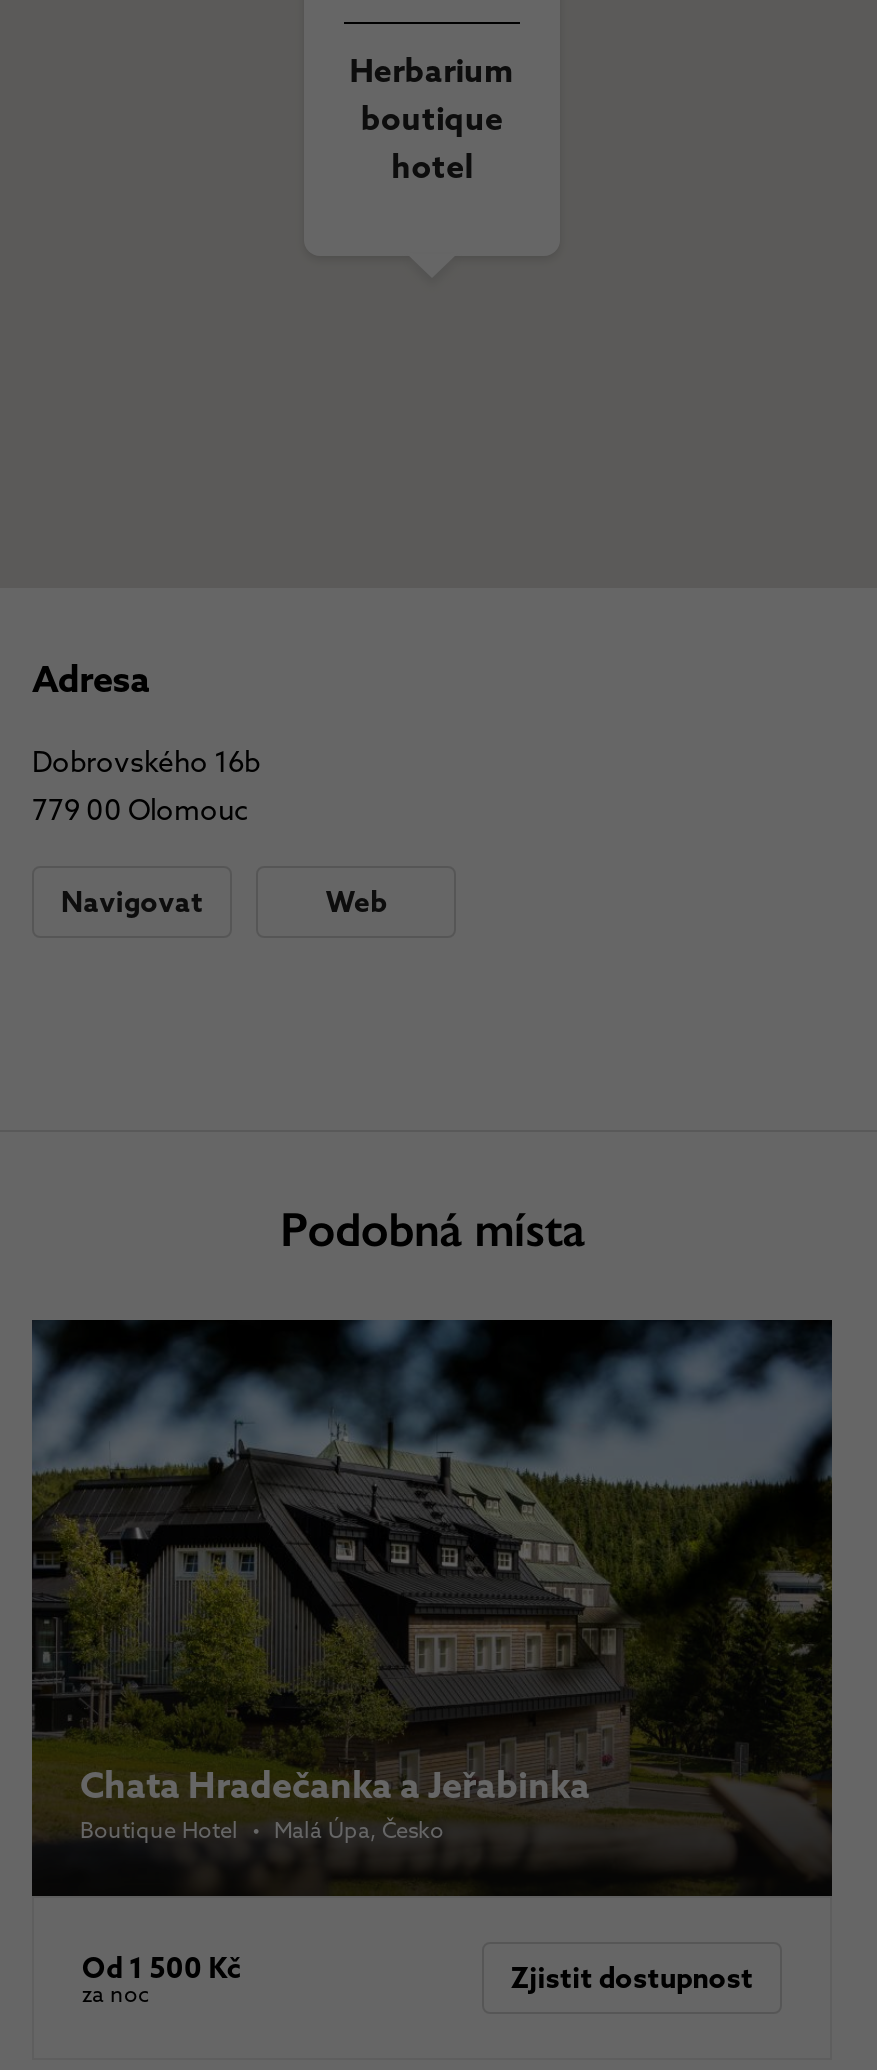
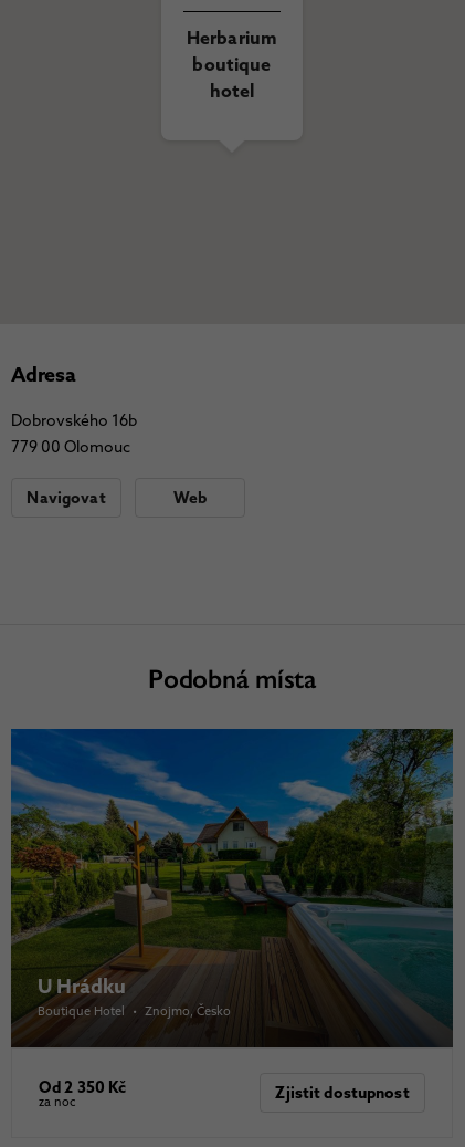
[30,1318,834,1896] [image] | Chata Hradečanka a Jeřabinka | Boutique Hotel • Malá Úpa, Česko -> [10,728,454,1047] [image] | U Hrádku | Boutique Hotel • Znojmo, Česko
[82,1950,241,1986] Od 1 500 Kč -> [39,1077,126,1097] Od 2 350 Kč

